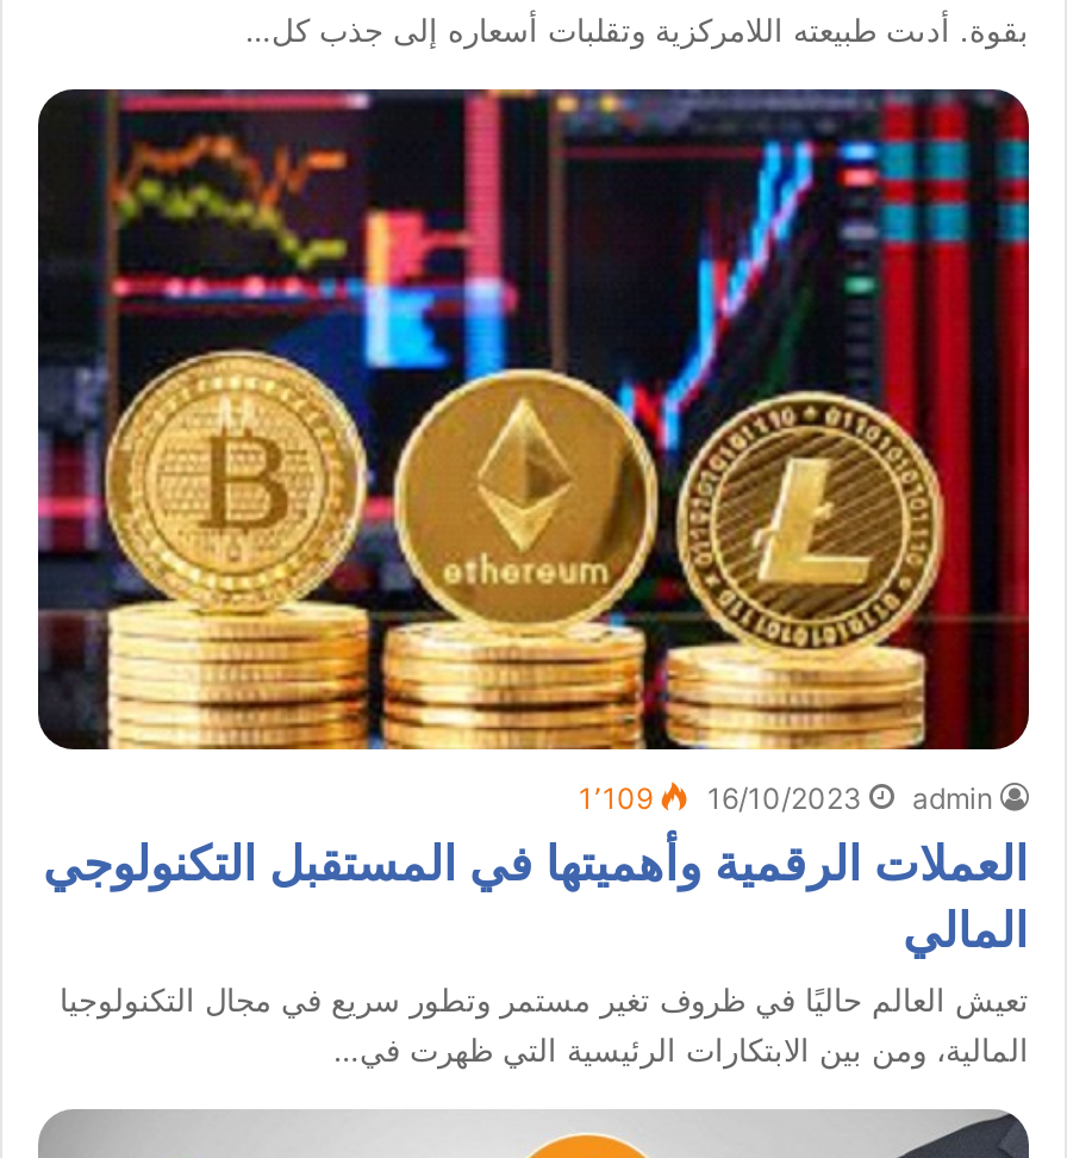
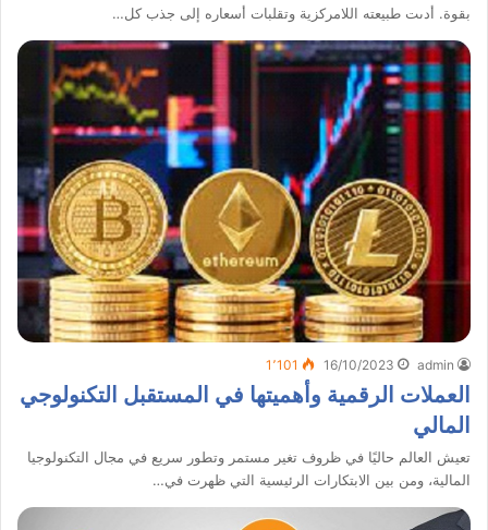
[579,780,993,815] 1٬109 16/10/2023 admin -> [266,357,454,373] 1٬101 16/10/2023 admin

